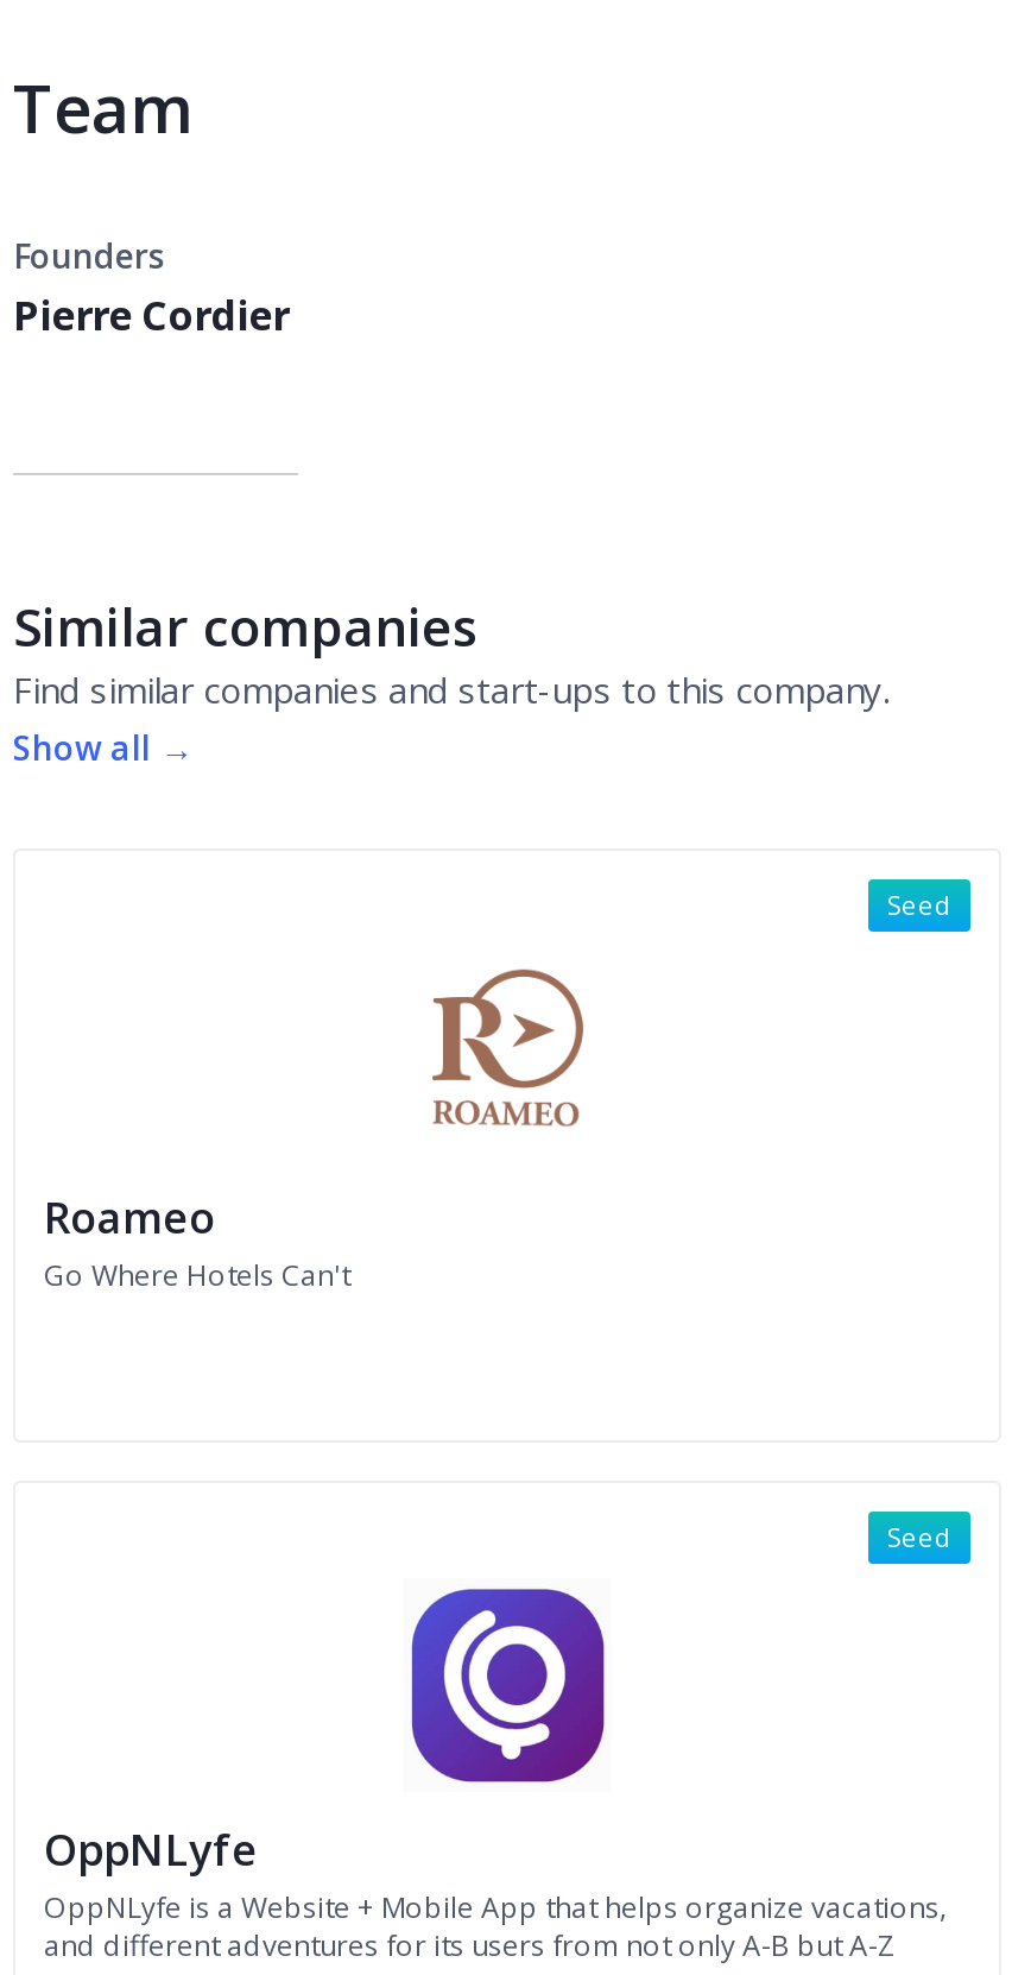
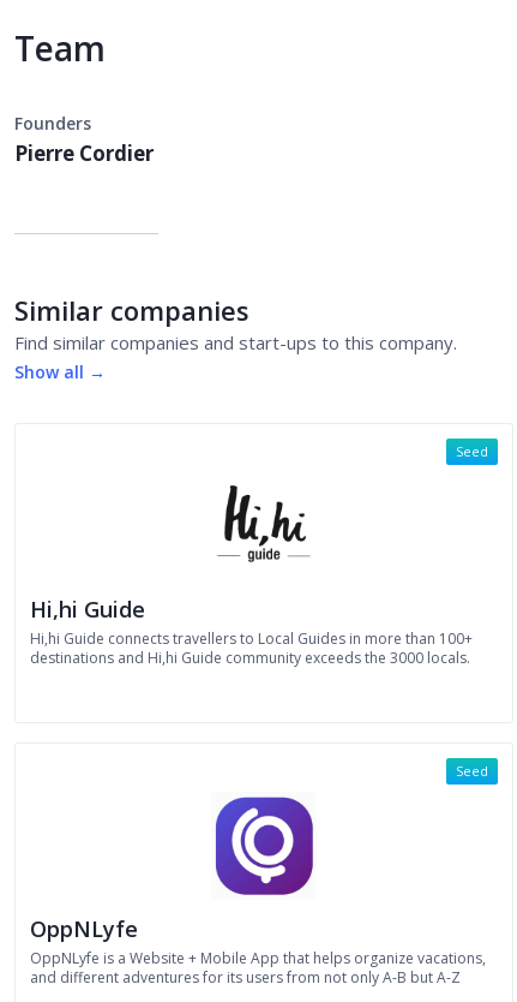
[419,967,590,1129] [image] -> [217,484,309,563] [image]
[44,1188,350,1295] Roameo | Go Where Hotels Can't -> [30,595,473,668] Hi,hi Guide | Hi,hi Guide connects travellers to Local Guides in more than 100+ | destinations and Hi,hi Guide community exceeds the 3000 locals.

